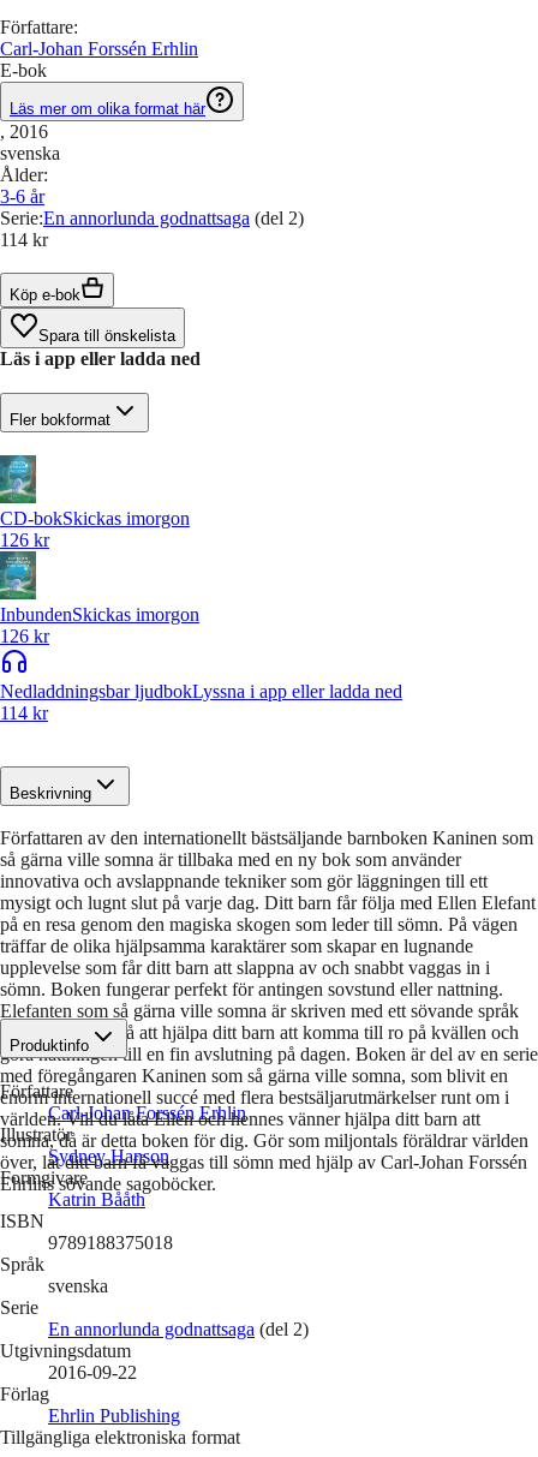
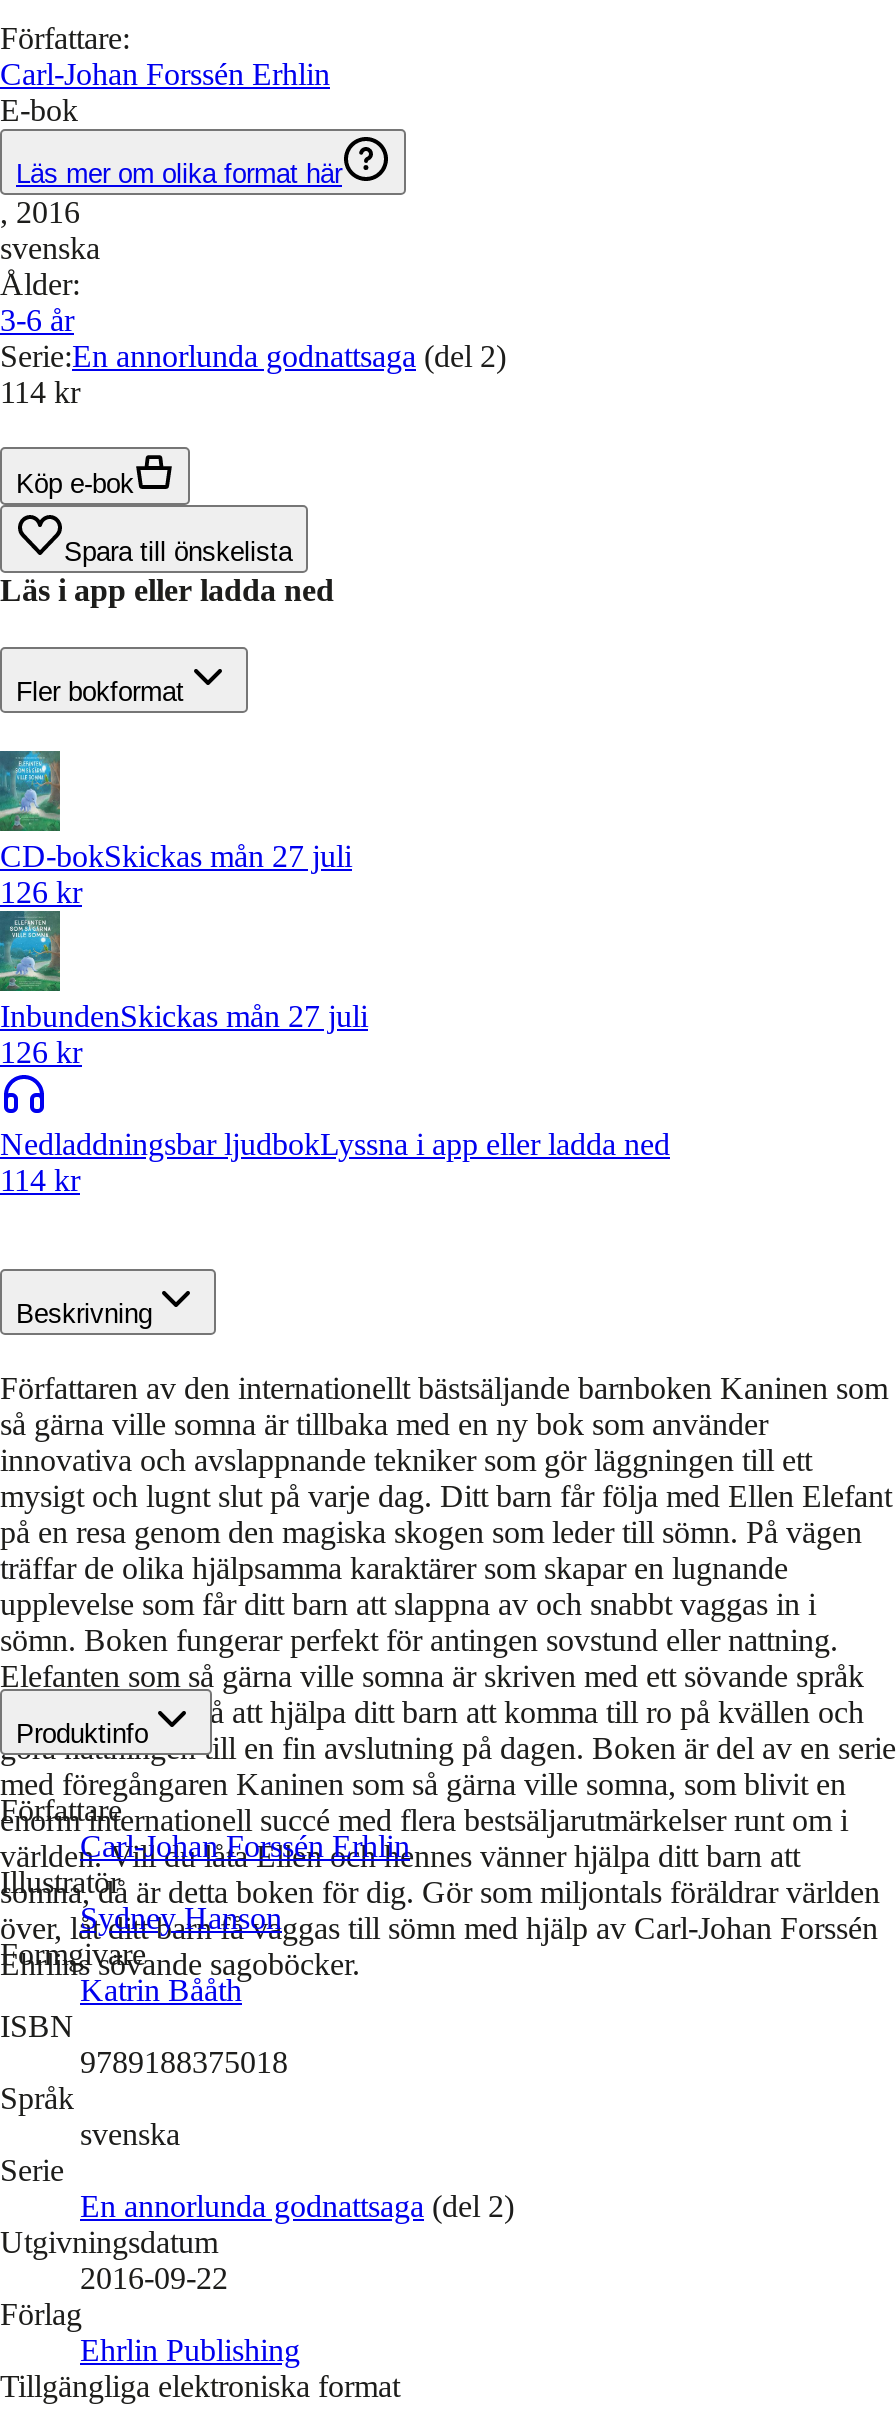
[0,508,190,528] CD-bokSkickas imorgon -> [0,839,352,873] CD-bokSkickas mån 27 juli
[0,604,199,624] InbundenSkickas imorgon -> [0,999,368,1033] InbundenSkickas mån 27 juli

